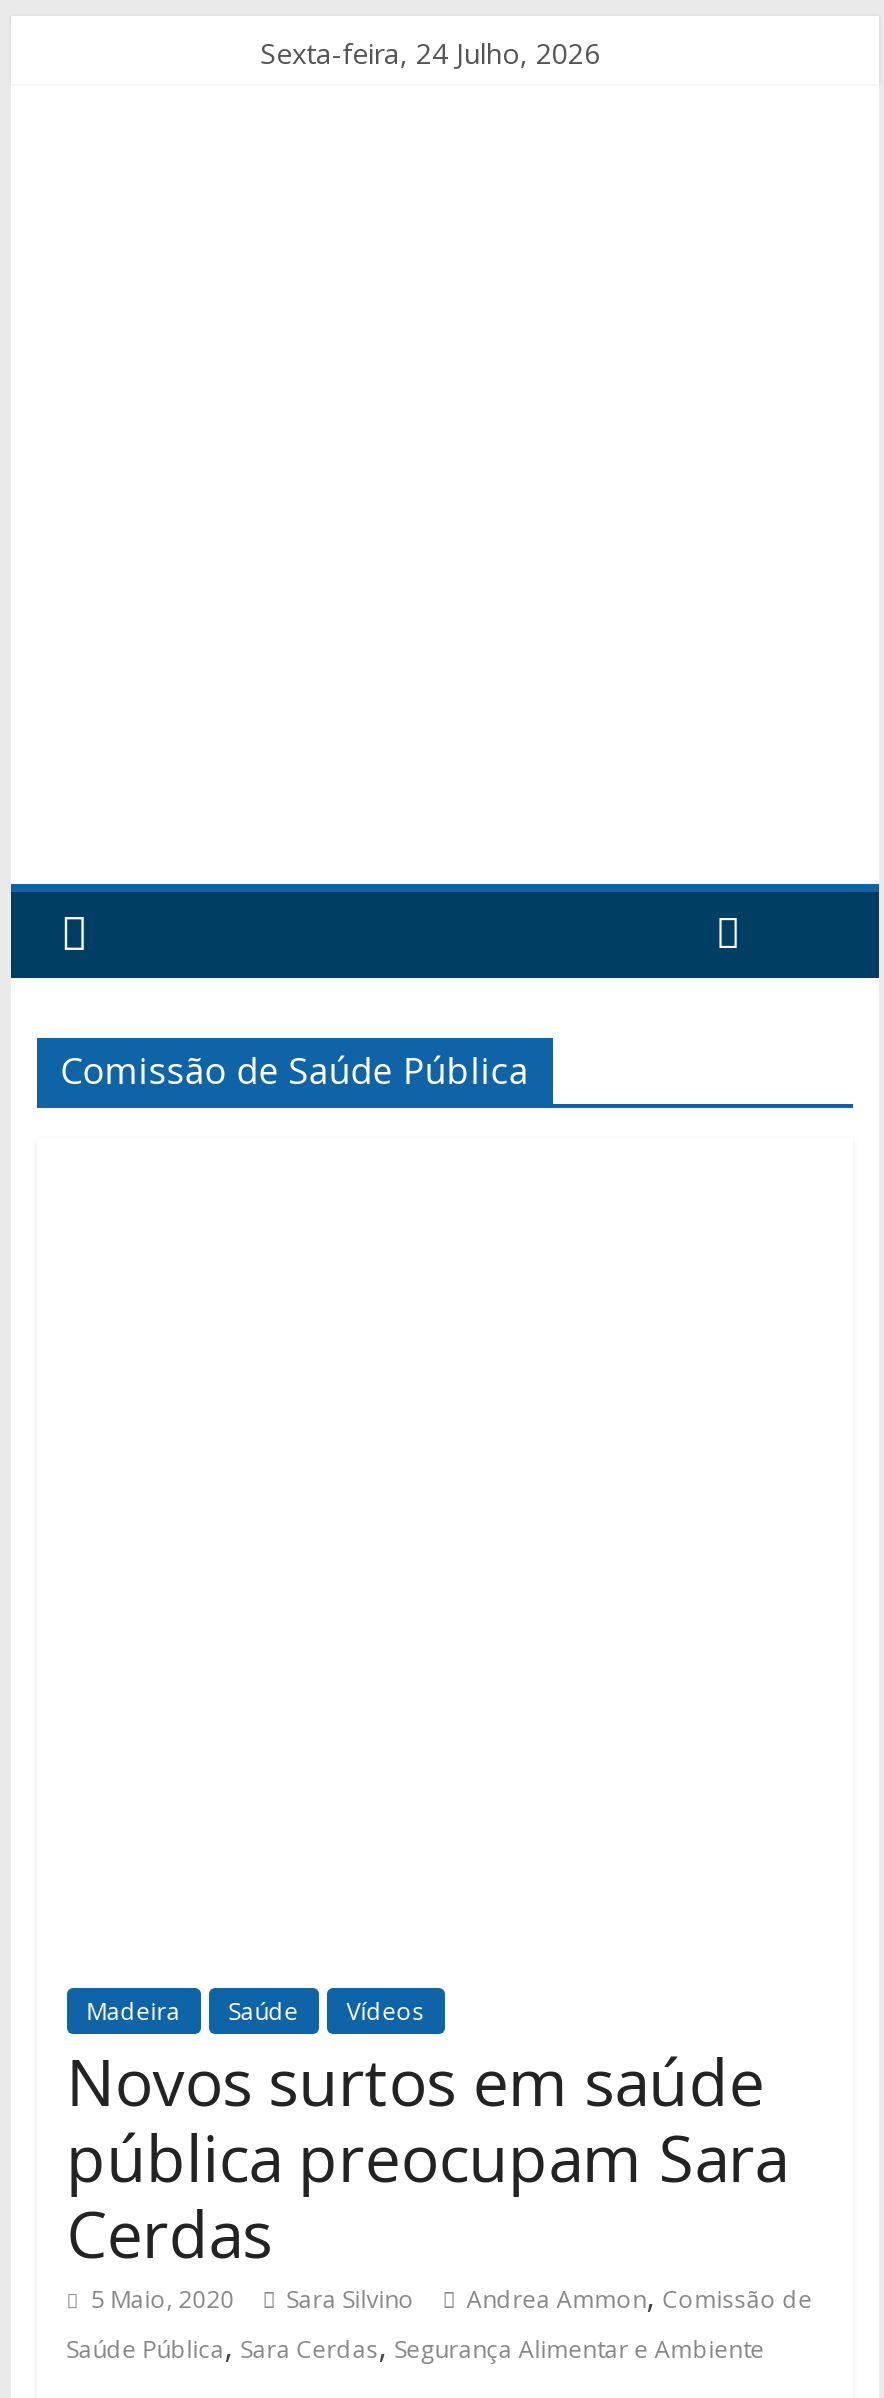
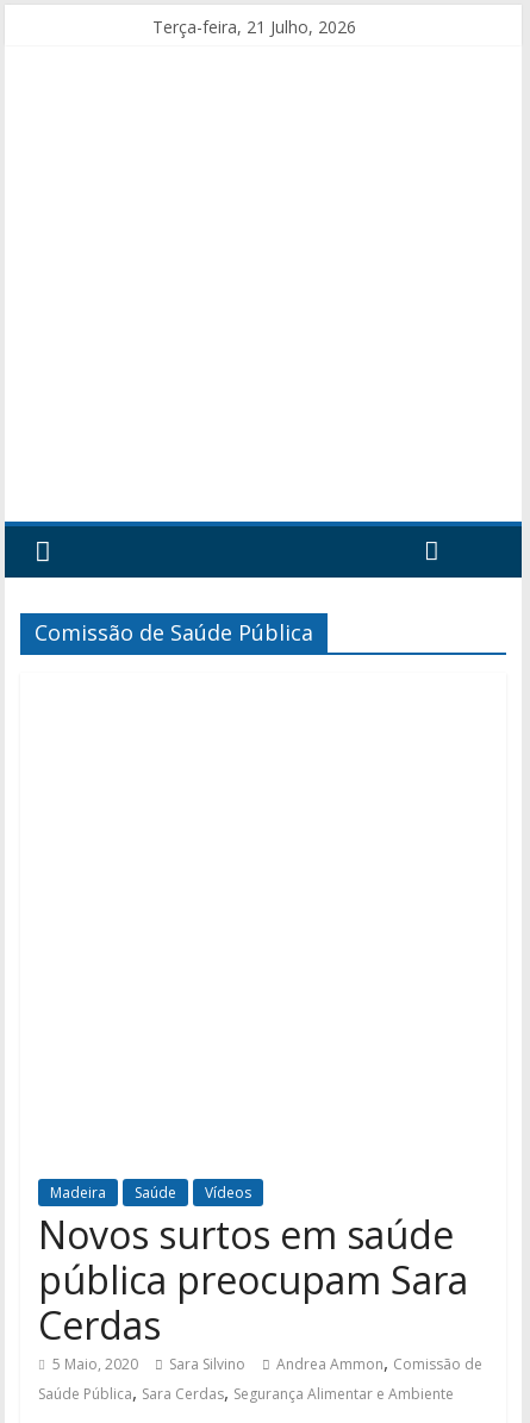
[260,34,600,72] Sexta-feira, 24 Julho, 2026 -> [152,15,356,38] Terça-feira, 21 Julho, 2026

